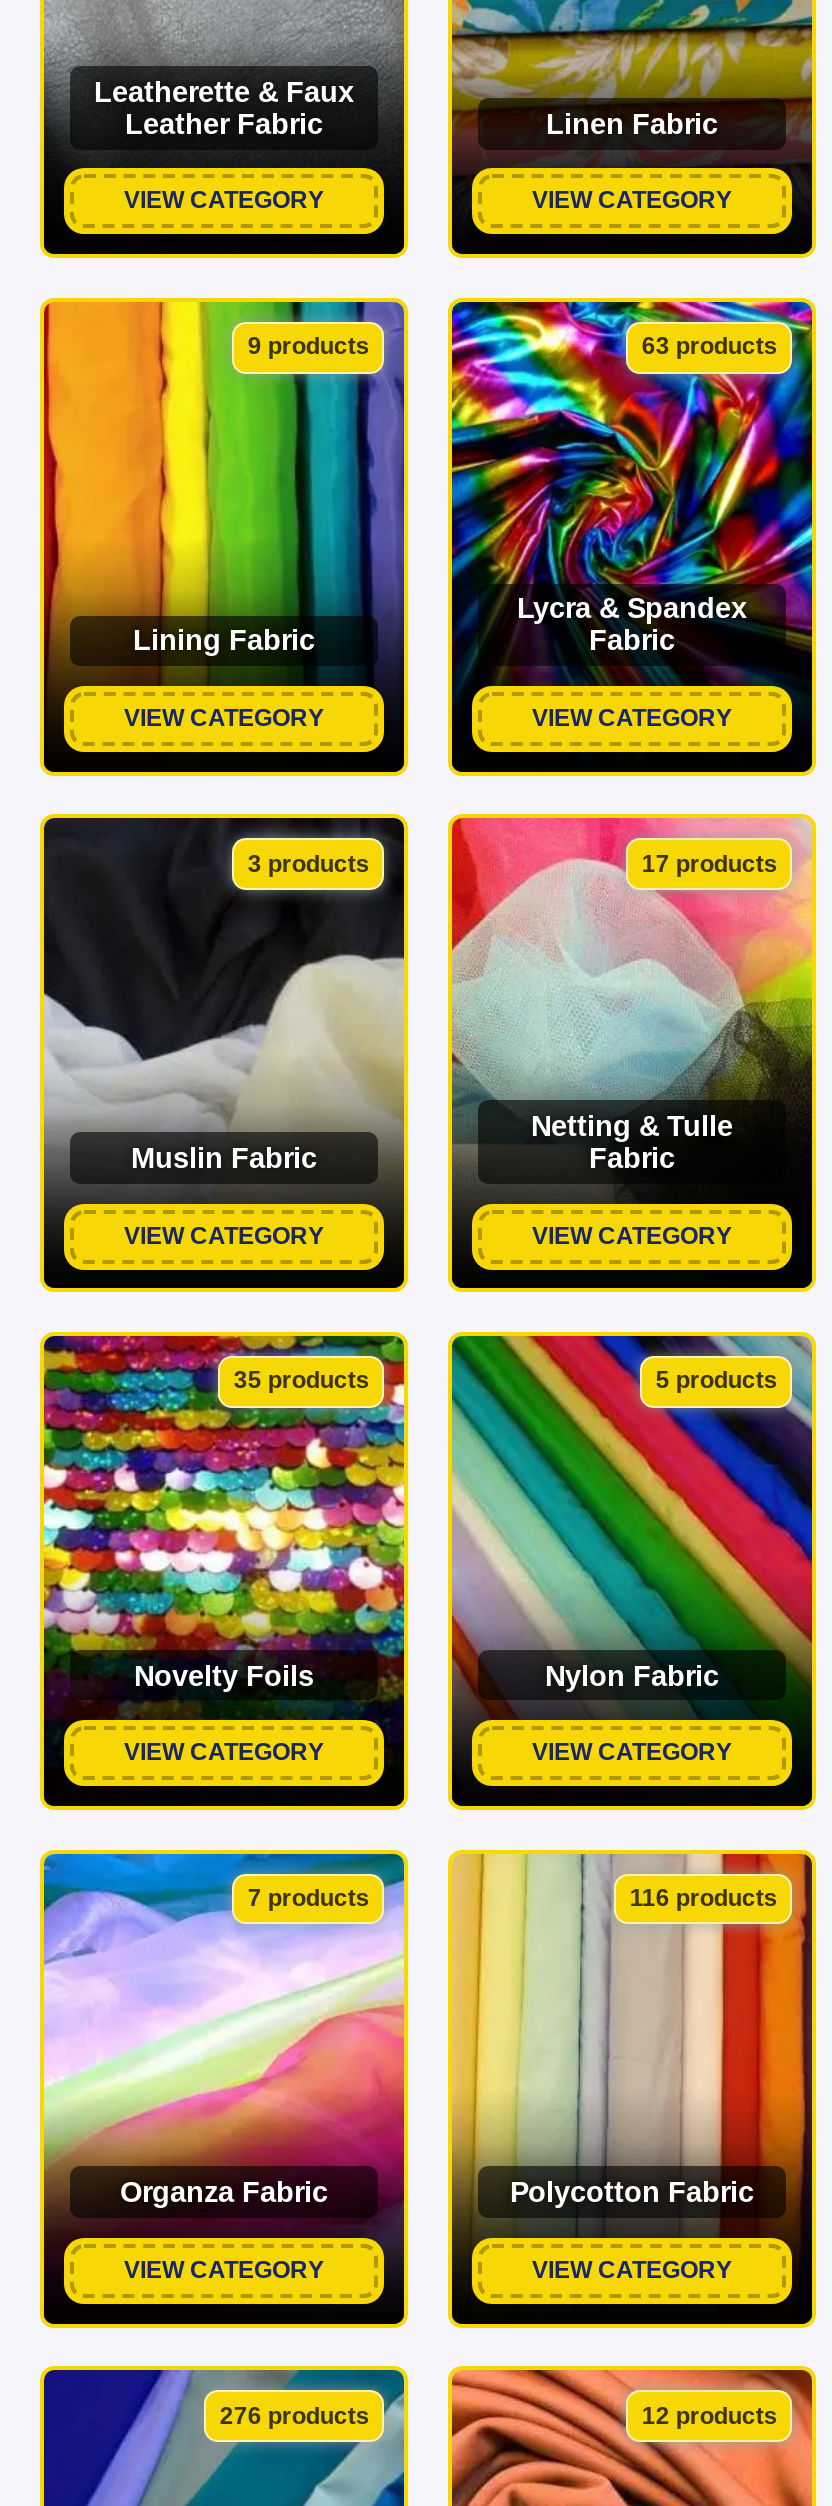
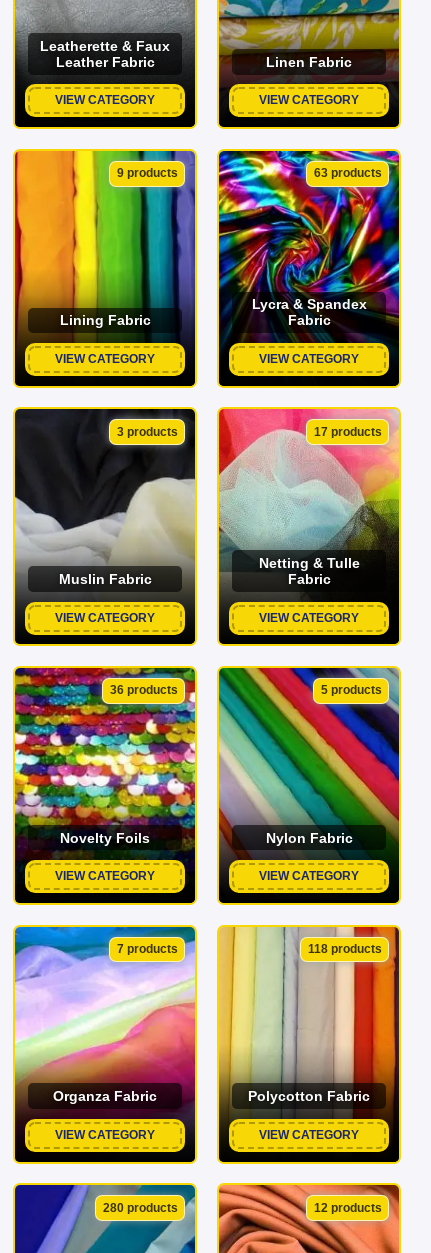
[234,1367,370,1395] 35 products -> [110,683,178,697] 36 products
[630,1884,778,1912] 116 products -> [308,942,382,956] 118 products
[220,2401,370,2429] 276 products -> [103,1200,178,1214] 280 products

